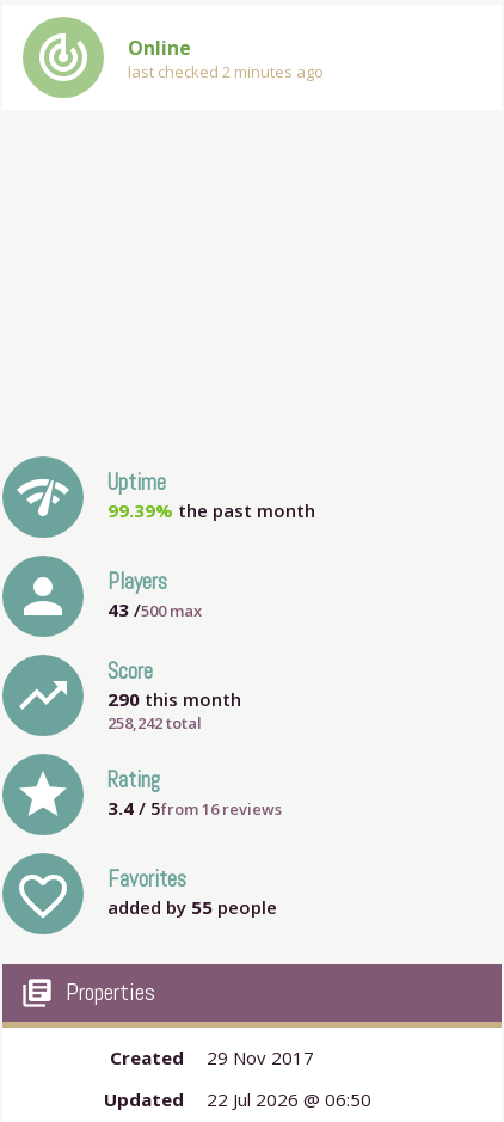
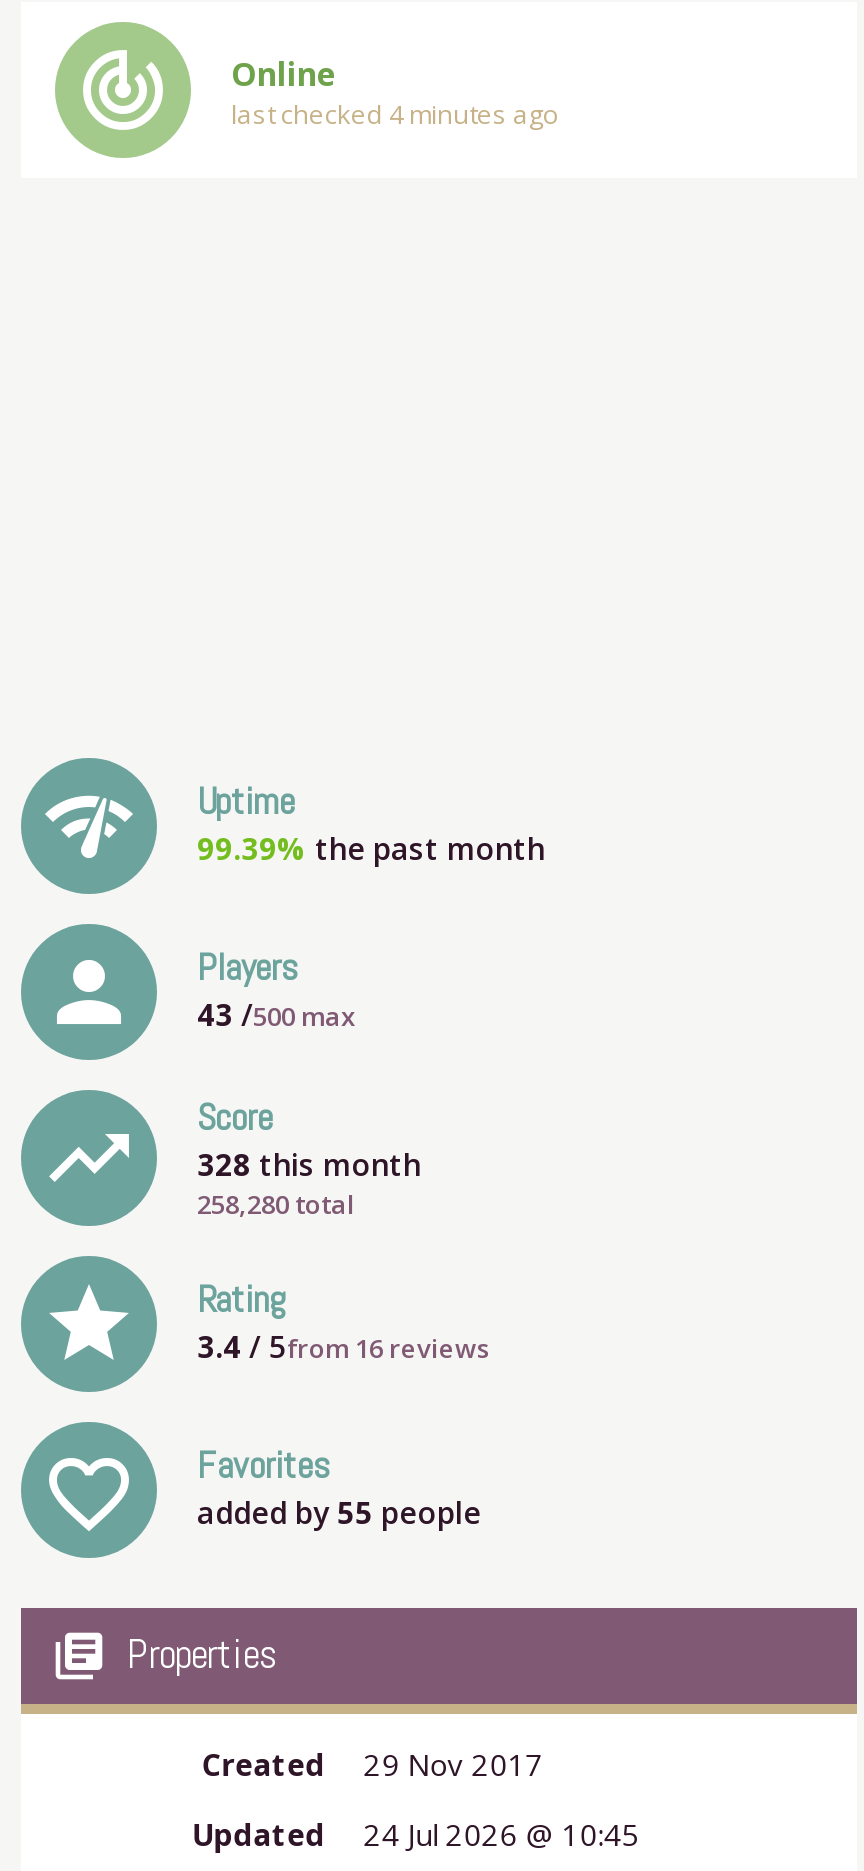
[128,61,324,83] last checked 2 minutes ago -> [231,96,559,132] last checked 4 minutes ago
[107,687,241,711] 290 this month -> [197,1144,421,1184] 328 this month
[107,712,202,734] 258,242 total -> [197,1186,355,1222] 258,280 total
[104,1088,372,1111] Updated 22 Jul 2026 @ 06:50 -> [192,1814,639,1854] Updated 24 Jul 2026 @ 10:45

